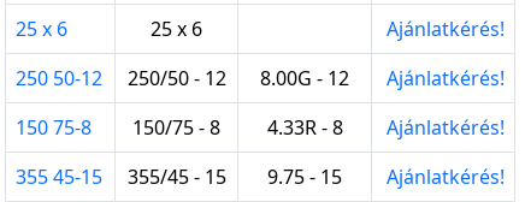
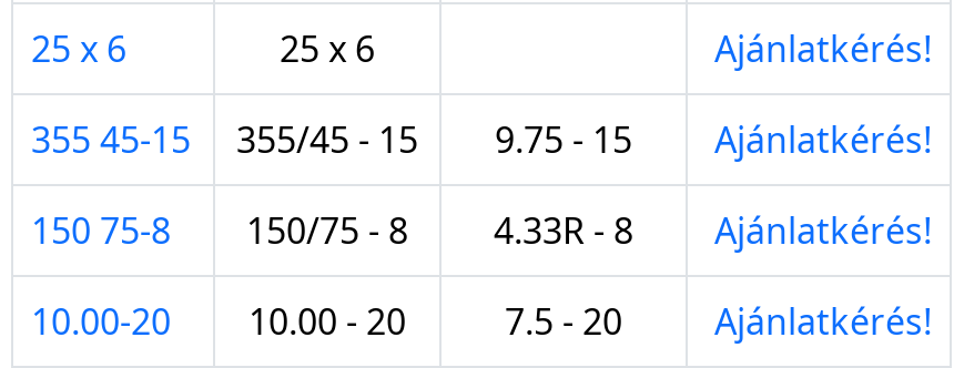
[16,65,349,91] 250 50-12 | 250/50 - 12 | 8.00G - 12 -> [31,115,632,164] 355 45-15 | 355/45 - 15 | 9.75 - 15
[16,163,342,190] 355 45-15 | 355/45 - 15 | 9.75 - 15 -> [31,297,622,346] 10.00-20 | 10.00 - 20 | 7.5 - 20

